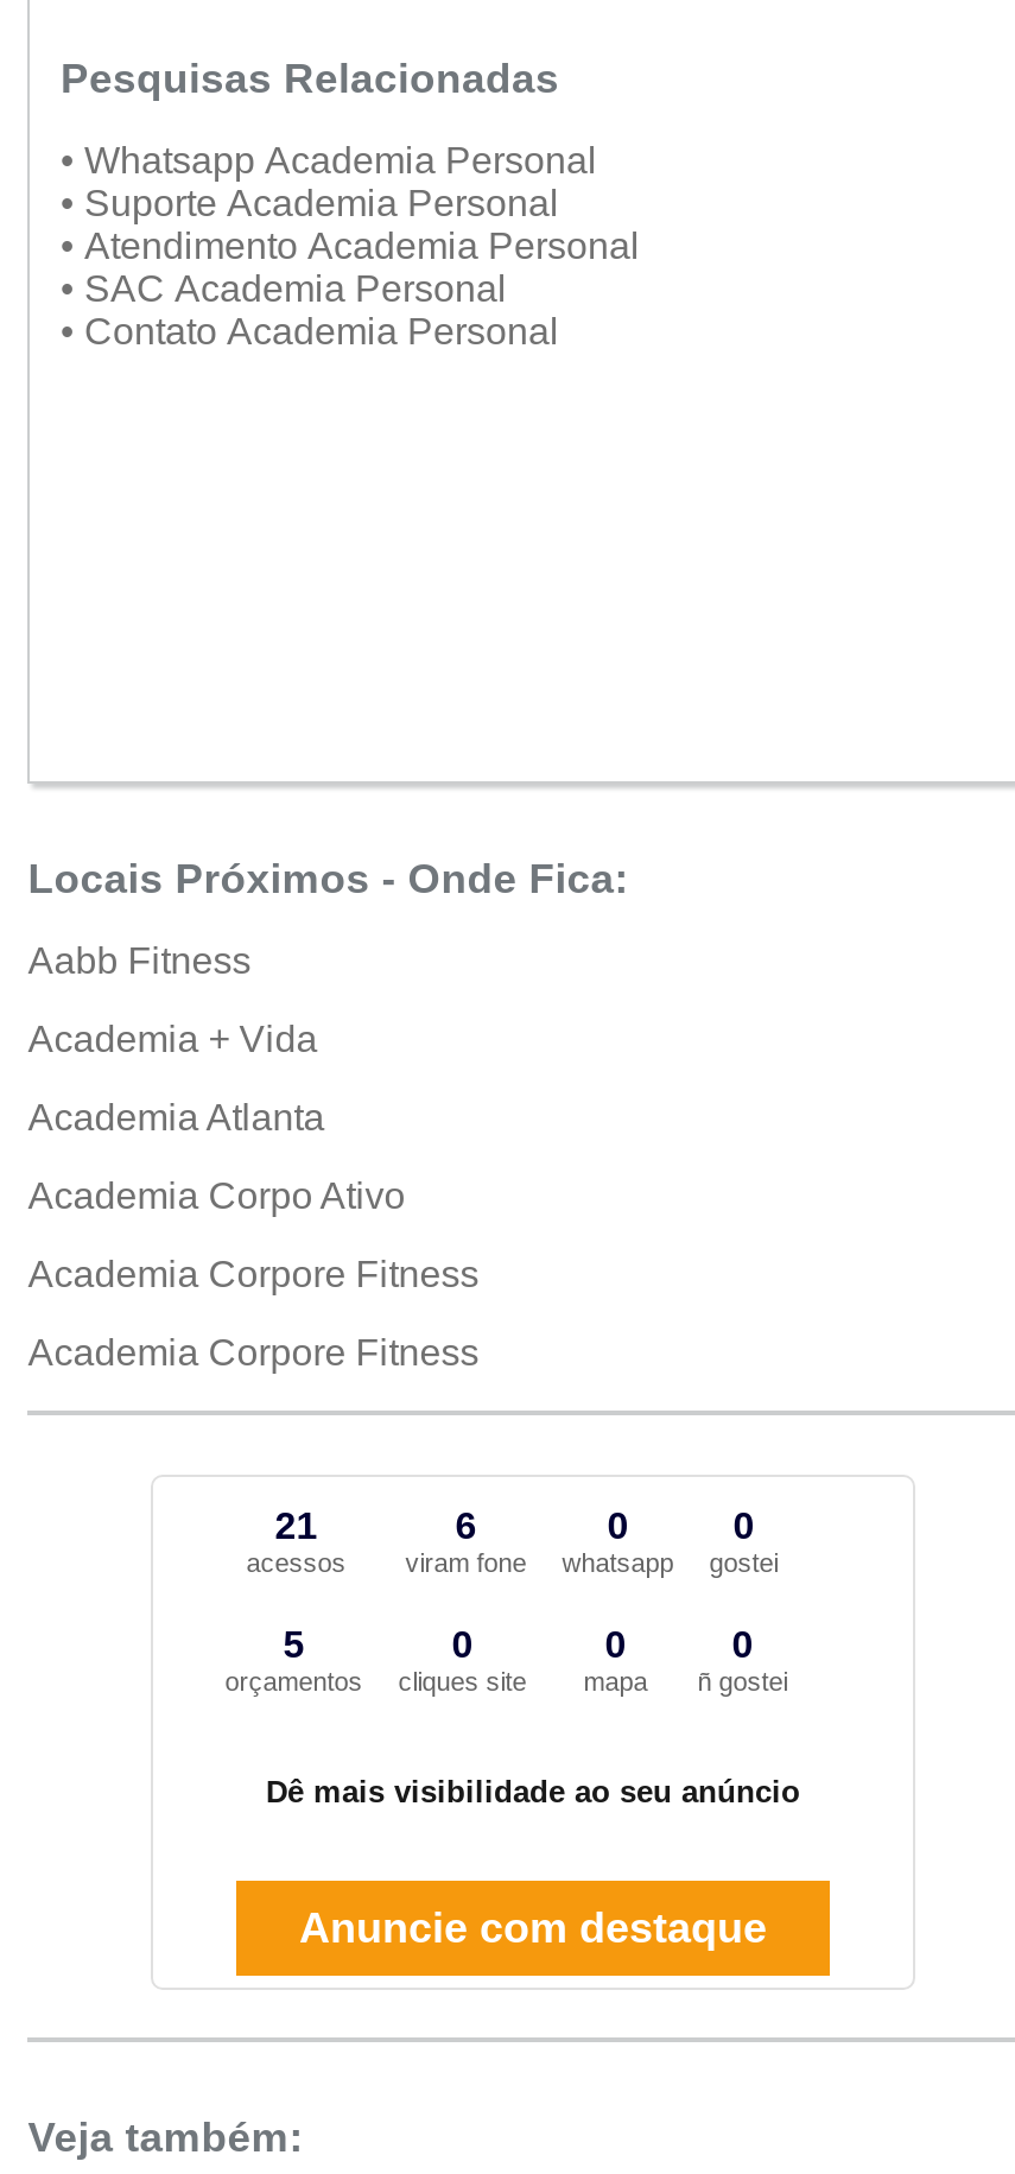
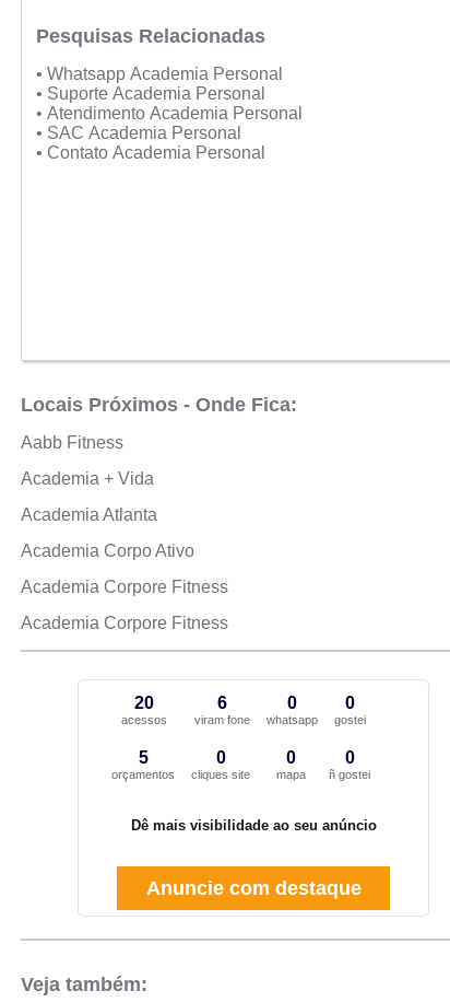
[275,1506,317,1546] 21 -> [135,694,154,712] 20

